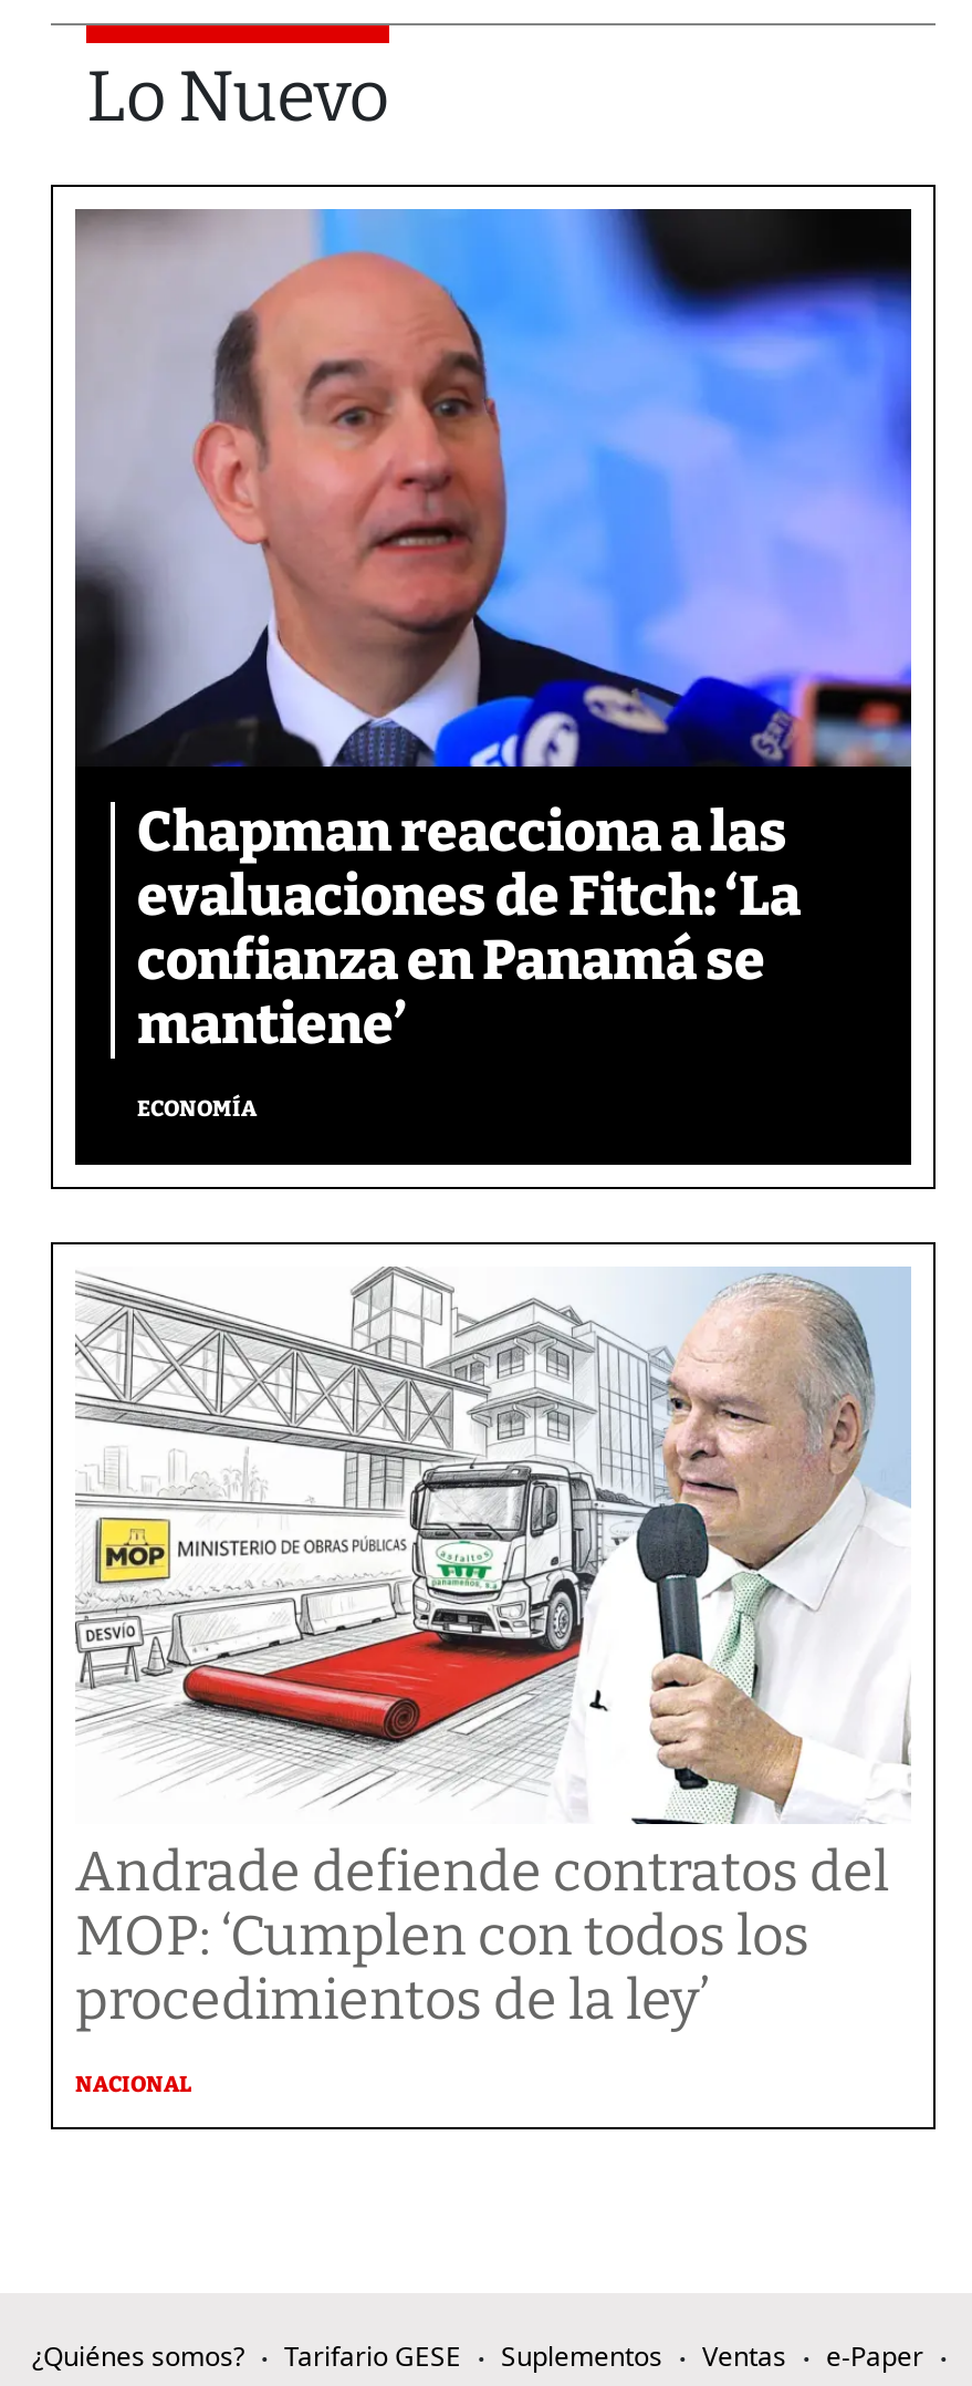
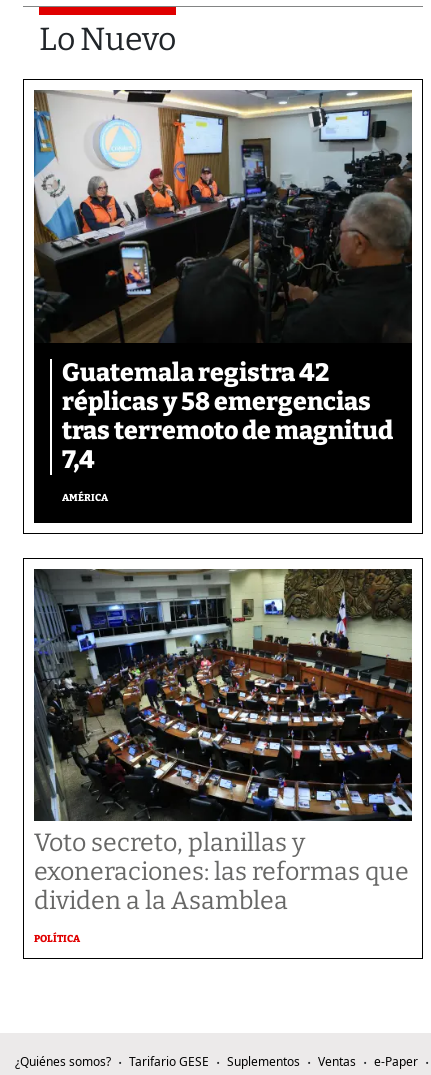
[75,207,913,1060] [image] | Chapman reacciona a las | evaluaciones de Fitch: ‘La | confianza en Panamá se | mantiene’ -> [33,89,413,475] [image] | Guatemala registra 42 | réplicas y 58 emergencias | tras terremoto de magnitud | 7,4
[137,1097,257,1124] ECONOMÍA -> [62,492,108,504] AMÉRICA
[75,1267,911,2035] [image] | Andrade defiende contratos del | MOP: ‘Cumplen con todos los | procedimientos de la ley’ -> [33,568,413,916] [image] | Voto secreto, planillas y | exoneraciones: las reformas que | dividen a la Asamblea
[75,2073,192,2099] NACIONAL -> [34,933,80,945] POLÍTICA

